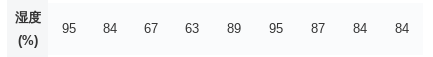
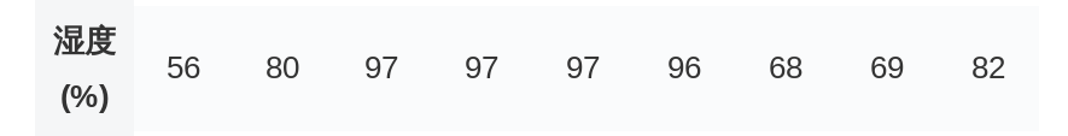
[61,21,75,36] 95 -> [167,50,200,86] 56
[102,21,116,36] 84 -> [265,50,299,86] 80
[143,21,157,36] 67 -> [364,50,398,86] 97
[185,21,199,36] 63 -> [465,50,498,86] 97
[227,21,241,36] 89 -> [566,50,600,86] 97
[269,21,283,36] 95 -> [667,50,701,86] 96
[311,21,325,36] 87 -> [769,50,803,86] 68
[353,21,367,36] 84 -> [870,50,904,86] 69
[395,21,409,36] 84 -> [971,50,1005,86] 82

